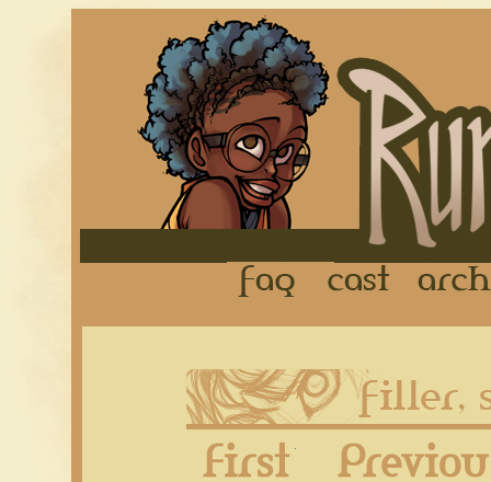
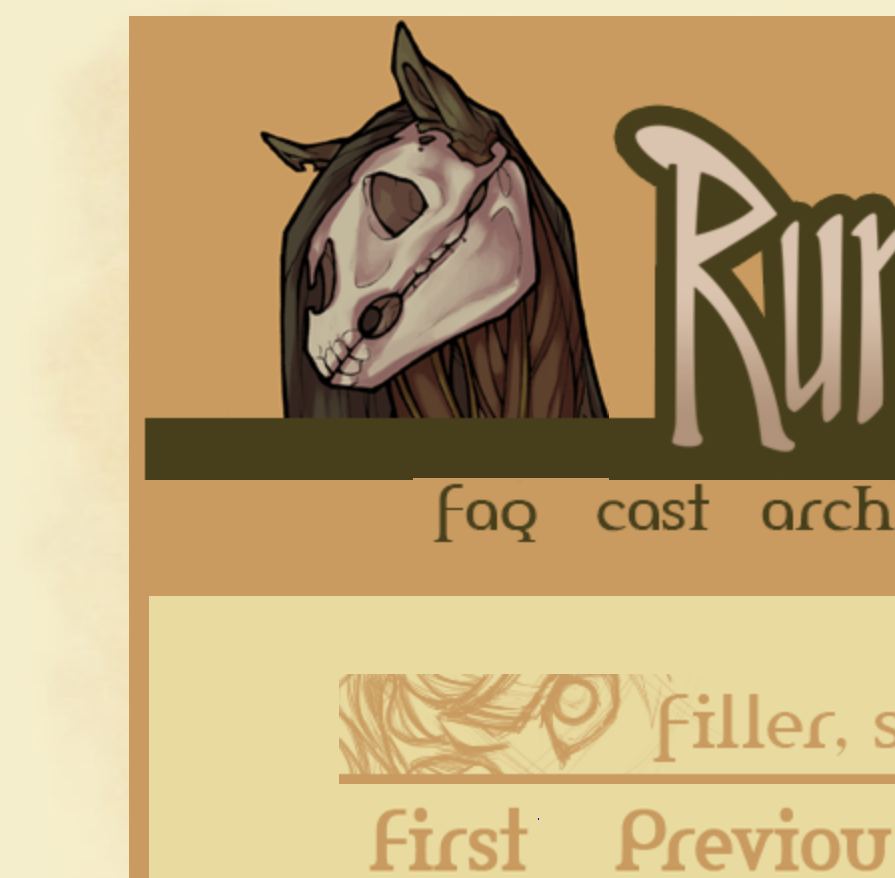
[137,12,333,230] [image] -> [251,20,609,418] [image]

